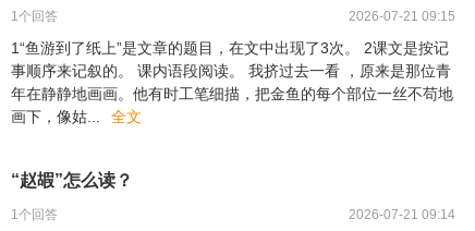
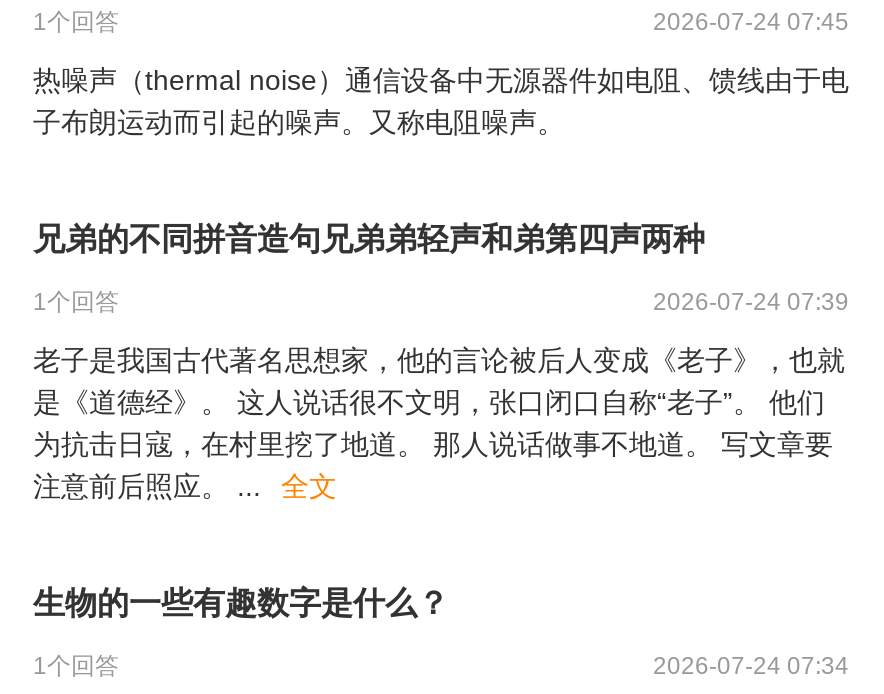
[11,9,455,125] 2026-07-21 09:15 | 1“鱼游到了纸上”是文章的题目，在文中出现了3次。 2课文是按记 | 事顺序来记叙的。 课内语段阅读。 我挤过去一看 ，原来是那位青 | 年在静静地画画。他有时工笔细描，把金鱼的每个部位一丝不苟地 | 画下，像姑... -> [33,8,849,502] 2026-07-24 07:45 | 热噪声（thermal noise）通信设备中无源器件如电阻、馈线由于电 | 子布朗运动而引起的噪声。又称电阻噪声。 | 兄弟的不同拼音造句兄弟弟轻声和弟第四声两种 | 1个回答 | 2026-07-24 07:39 | 老子是我国古代著名思想家，他的言论被后人变成《老子》，也就 | 是《道德经》。 这人说话很不文明，张口闭口自称“老子”。 他们 | 为抗击日寇，在村里挖了地道。 那人说话做事不地道。 写文章要 | 注意前后照应。...
[11,171,133,190] “赵嘏”怎么读？ -> [33,586,449,620] 生物的一些有趣数字是什么？
[349,207,455,222] 2026-07-21 09:14 -> [653,652,849,680] 2026-07-24 07:34

